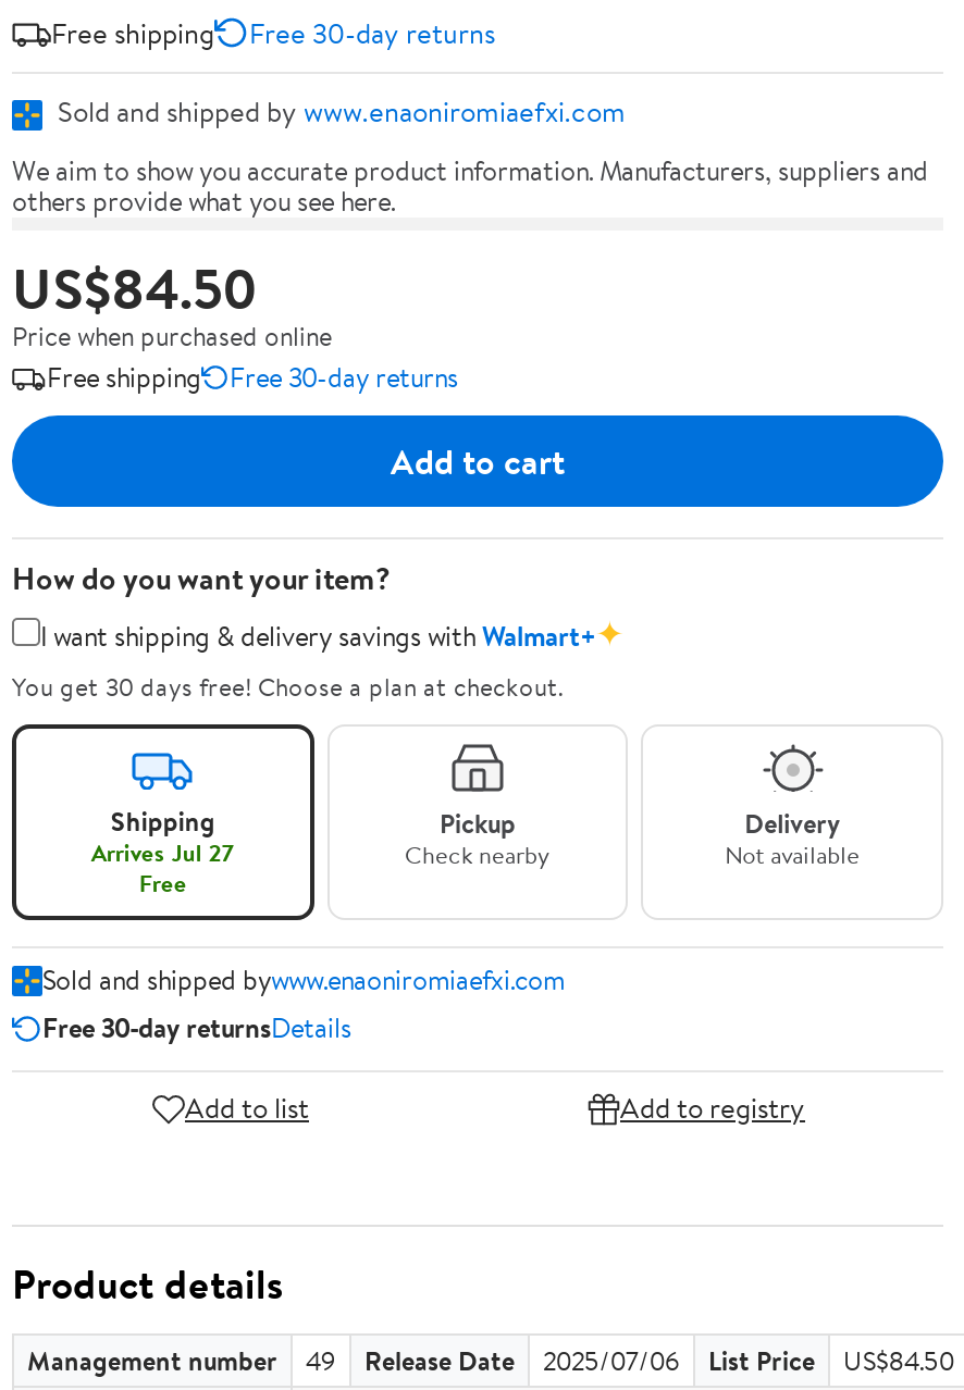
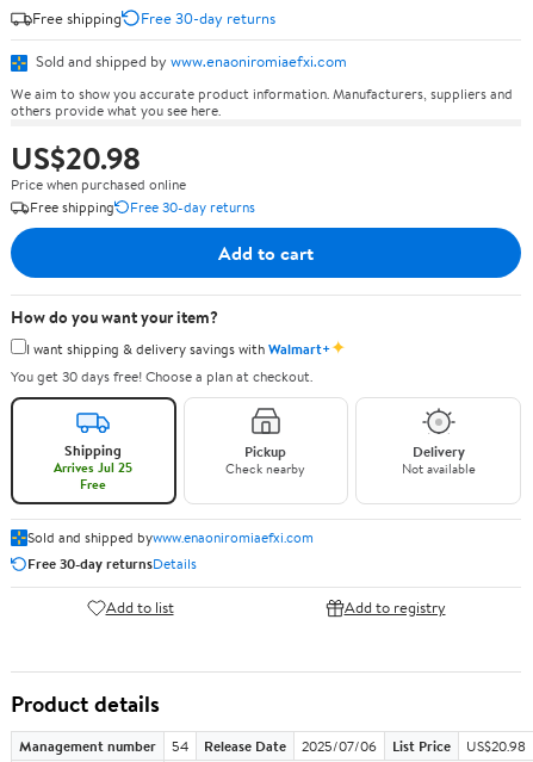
[12,250,258,326] US$84.50 -> [11,137,141,179] US$20.98
[91,835,235,870] Arrives Jul 27 -> [54,458,133,477] Arrives Jul 25
[306,1342,336,1379] 49 -> [172,736,188,756] 54
[843,1342,954,1379] US$84.50 -> [466,736,526,756] US$20.98

